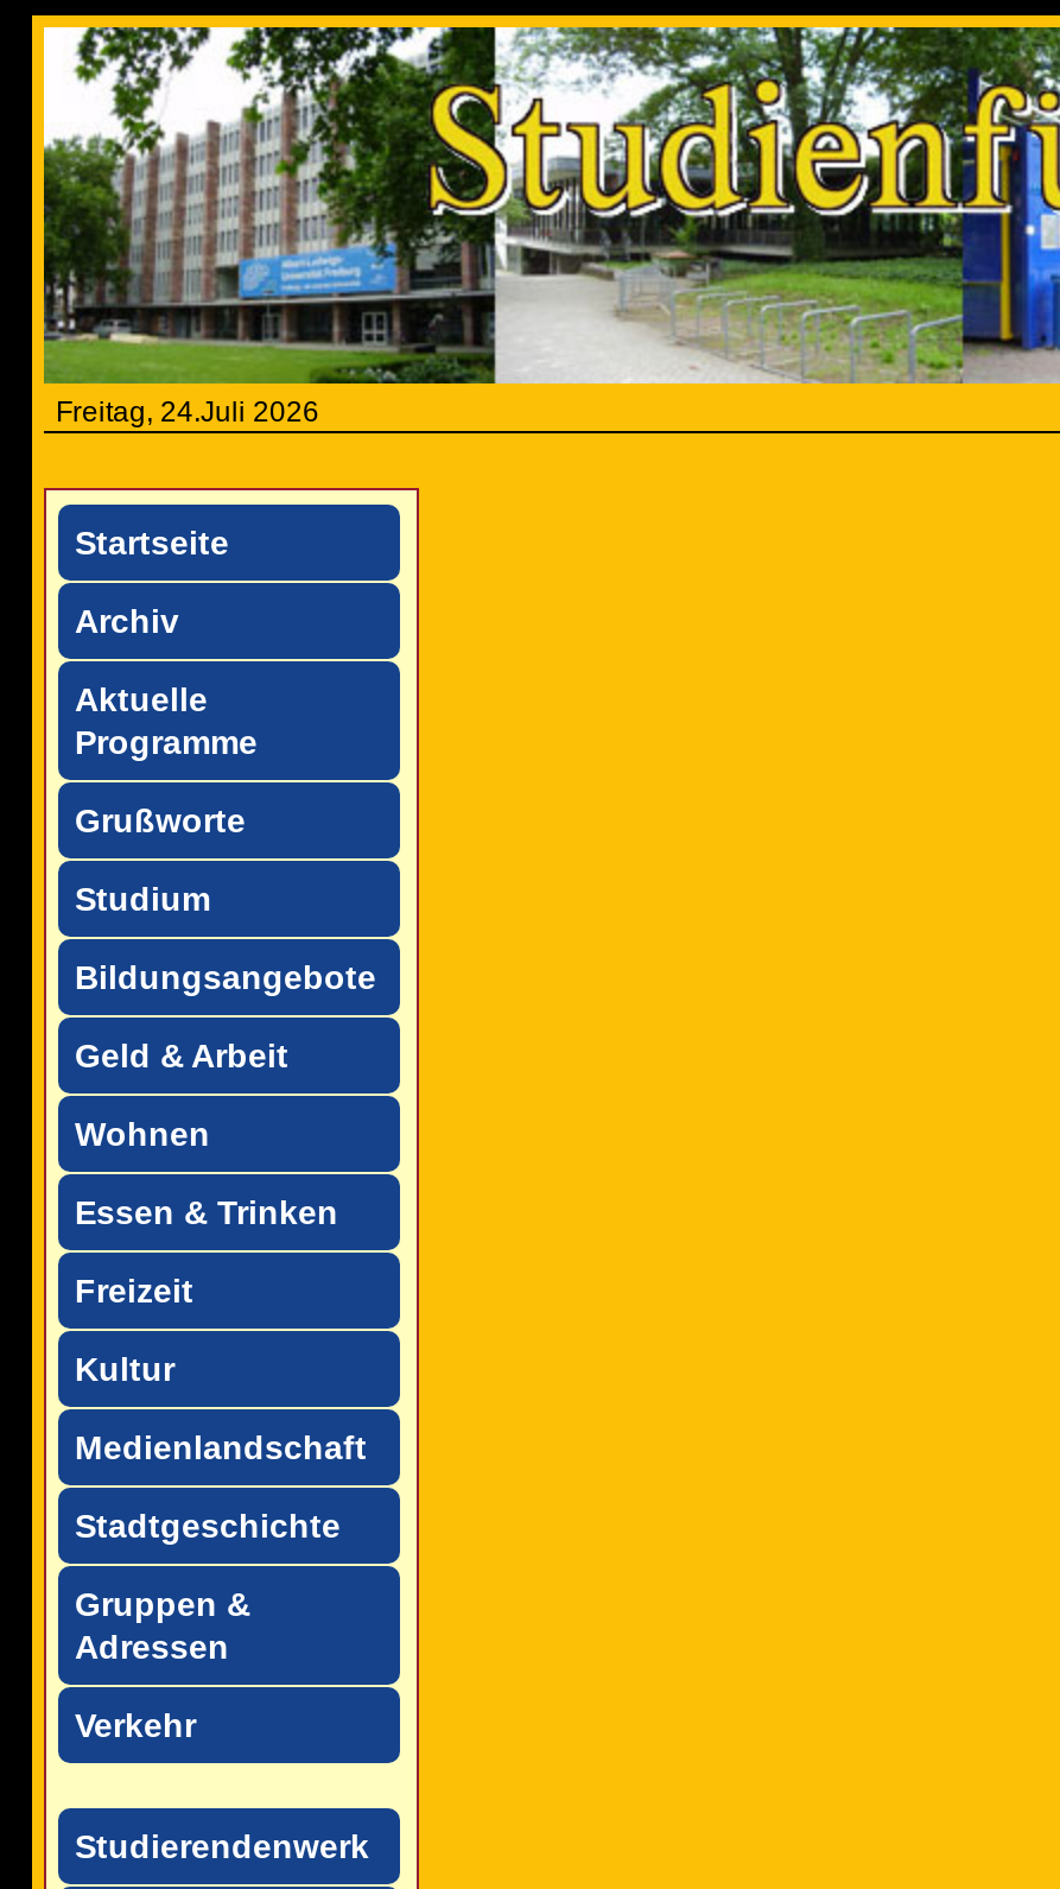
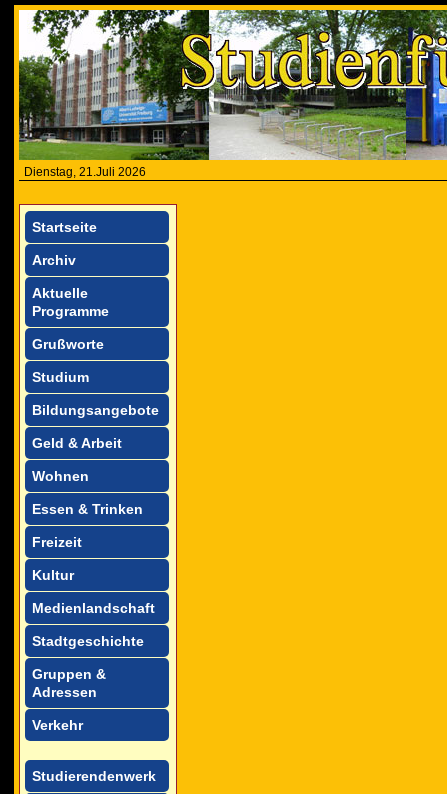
[56,395,319,429] Freitag, 24.Juli 2026 -> [24,165,146,179] Dienstag, 21.Juli 2026

